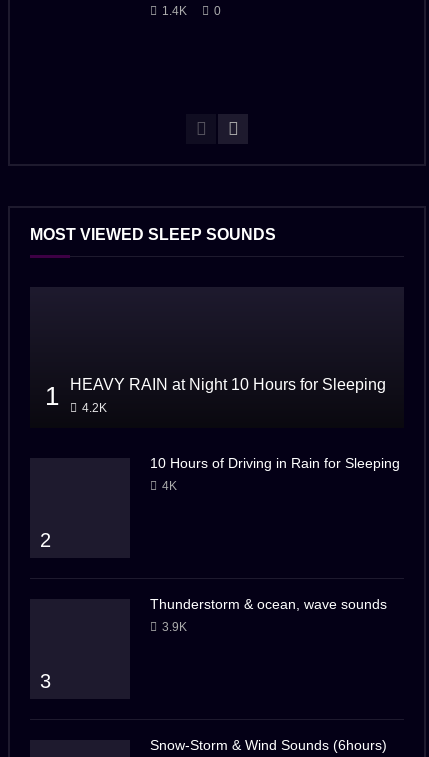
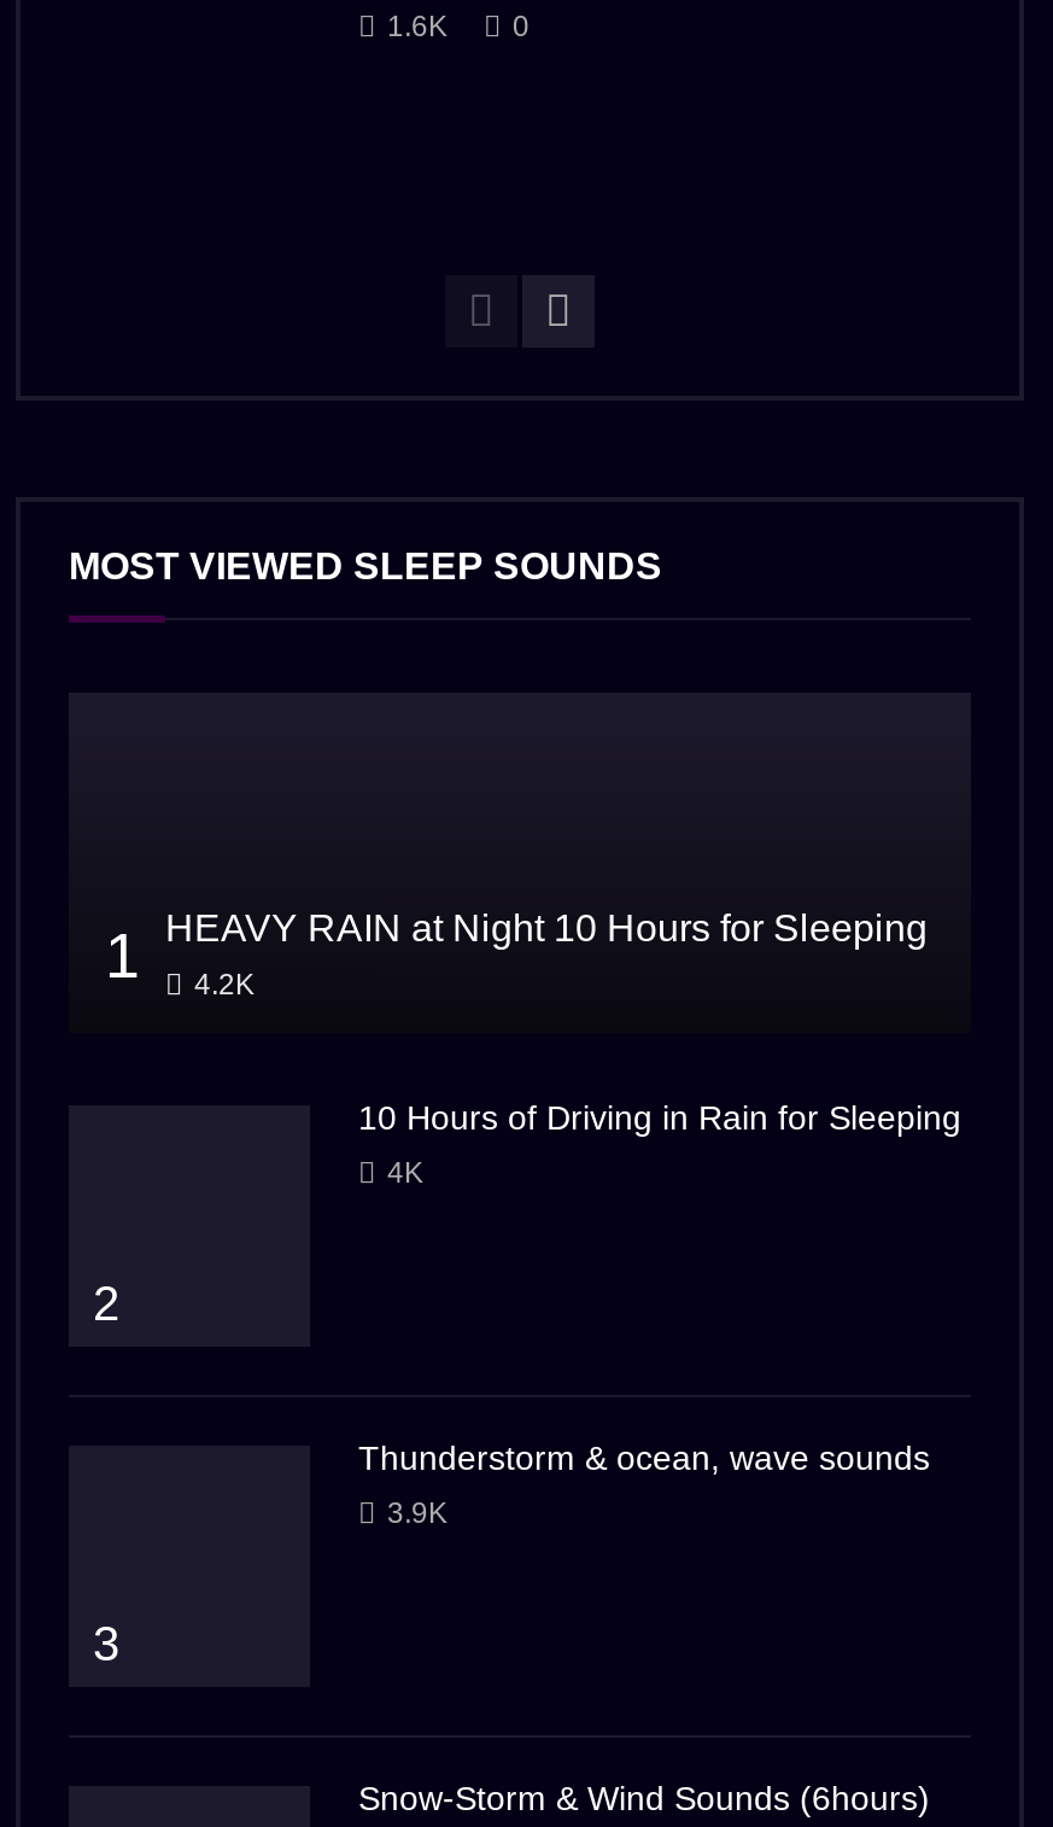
[162,4,221,18] 1.4K 0 -> [387,11,530,45] 1.6K 0

